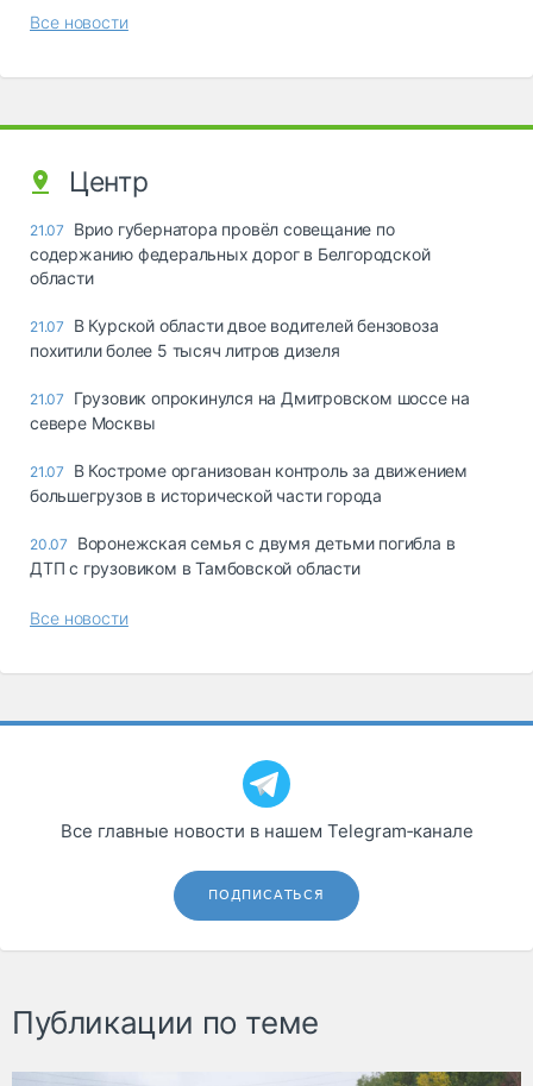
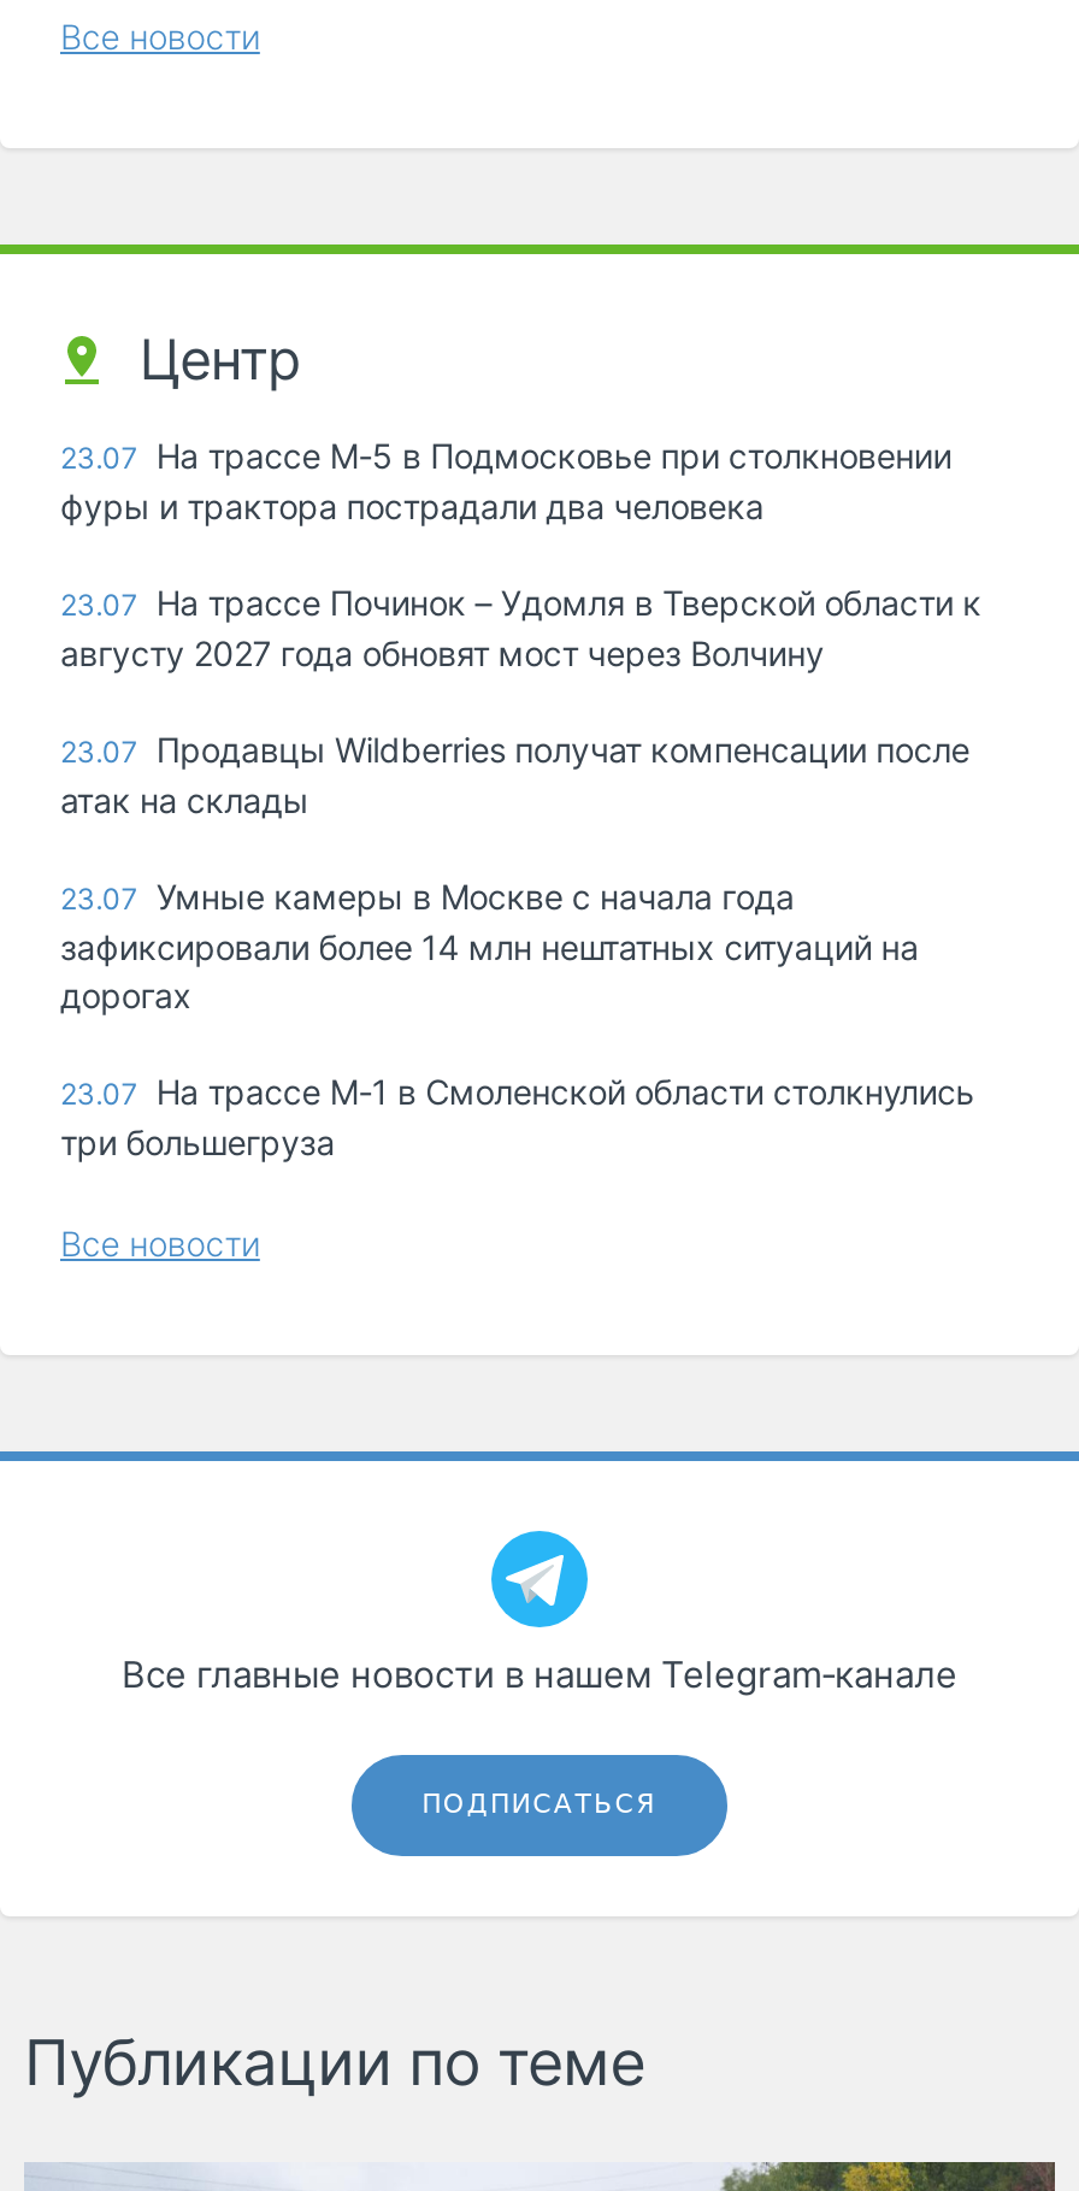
[30,219,430,288] 21.07 Врио губернатора провёл совещание по | содержанию федеральных дорог в Белгородской | области -> [60,435,951,527] 23.07 На трассе М-5 в Подмосковье при столкновении | фуры и трактора пострадали два человека
[30,315,438,361] 21.07 В Курской области двое водителей бензовоза | похитили более 5 тысяч литров дизеля -> [60,582,981,674] 23.07 На трассе Починок – Удомля в Тверской области к | августу 2027 года обновят мост через Волчину
[30,388,470,433] 21.07 Грузовик опрокинулся на Дмитровском шоссе на | севере Москвы -> [60,729,970,821] 23.07 Продавцы Wildberries получат компенсации после | атак на склады
[30,460,468,506] 21.07 В Костроме организован контроль за движением | большегрузов в исторической части города -> [60,876,919,1016] 23.07 Умные камеры в Москве с начала года | зафиксировали более 14 млн нештатных ситуаций на | дорогах
[30,533,455,578] 20.07 Воронежская семья с двумя детьми погибла в | ДТП с грузовиком в Тамбовской области -> [60,1071,974,1163] 23.07 На трассе М-1 в Смоленской области столкнулись | три большегруза

